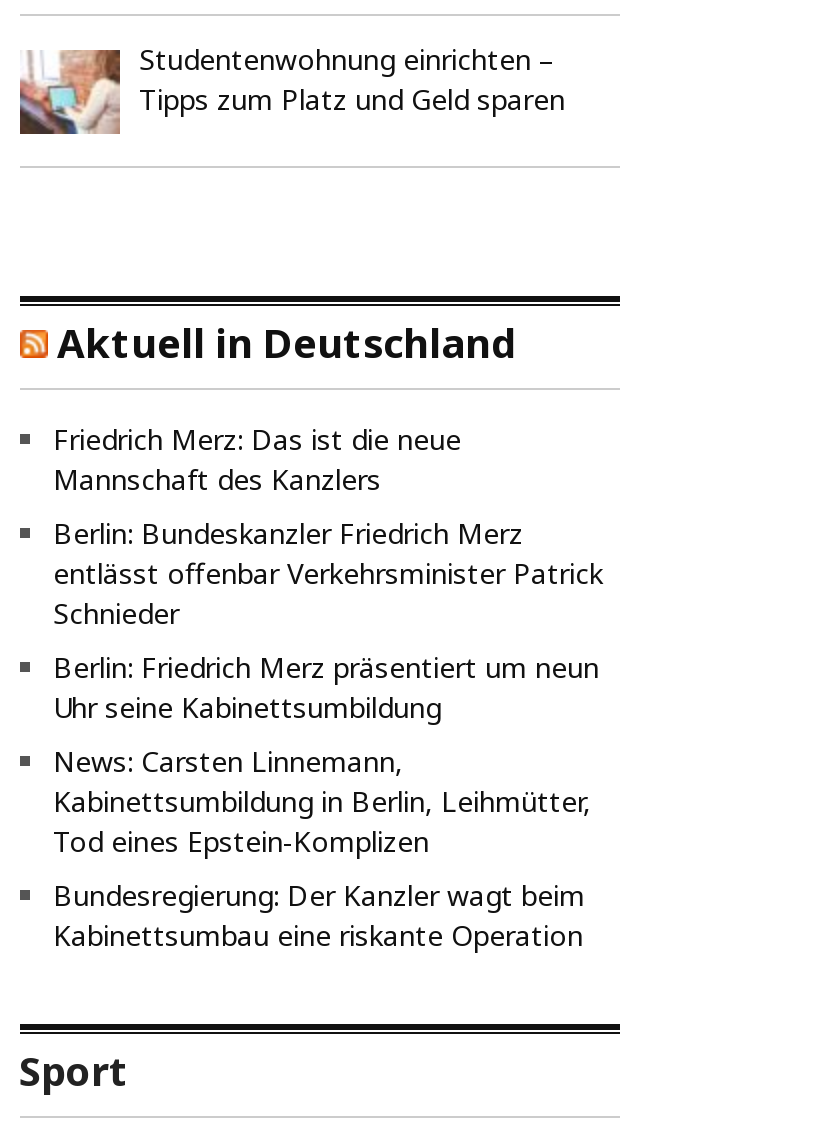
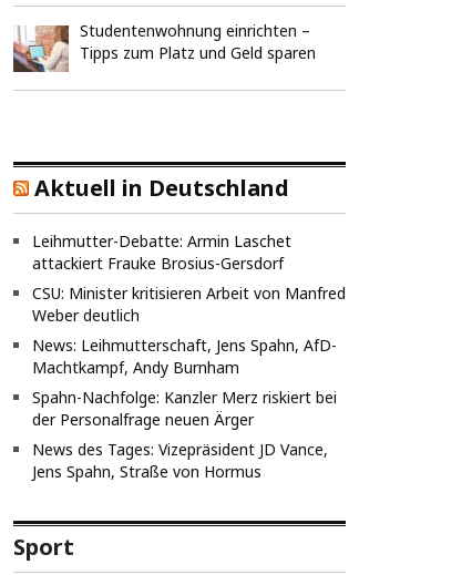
[53,420,603,954] Friedrich Merz: Das ist die neue | Mannschaft des Kanzlers | Berlin: Bundeskanzler Friedrich Merz | entlässt offenbar Verkehrsminister Patrick | Schnieder | Berlin: Friedrich Merz präsentiert um neun | Uhr seine Kabinettsumbildung | News: Carsten Linnemann, | Kabinettsumbildung in Berlin, Leihmütter, | Tod eines Epstein-Komplizen | Bundesregierung: Der Kanzler wagt beim | Kabinettsumbau eine riskante Operation -> [32,230,345,482] Leihmutter-Debatte: Armin Laschet | attackiert Frauke Brosius-Gersdorf | CSU: Minister kritisieren Arbeit von Manfred | Weber deutlich | News: Leihmutterschaft, Jens Spahn, AfD- | Machtkampf, Andy Burnham | Spahn-Nachfolge: Kanzler Merz riskiert bei | der Personalfrage neuen Ärger | News des Tages: Vizepräsident JD Vance, | Jens Spahn, Straße von Hormus

